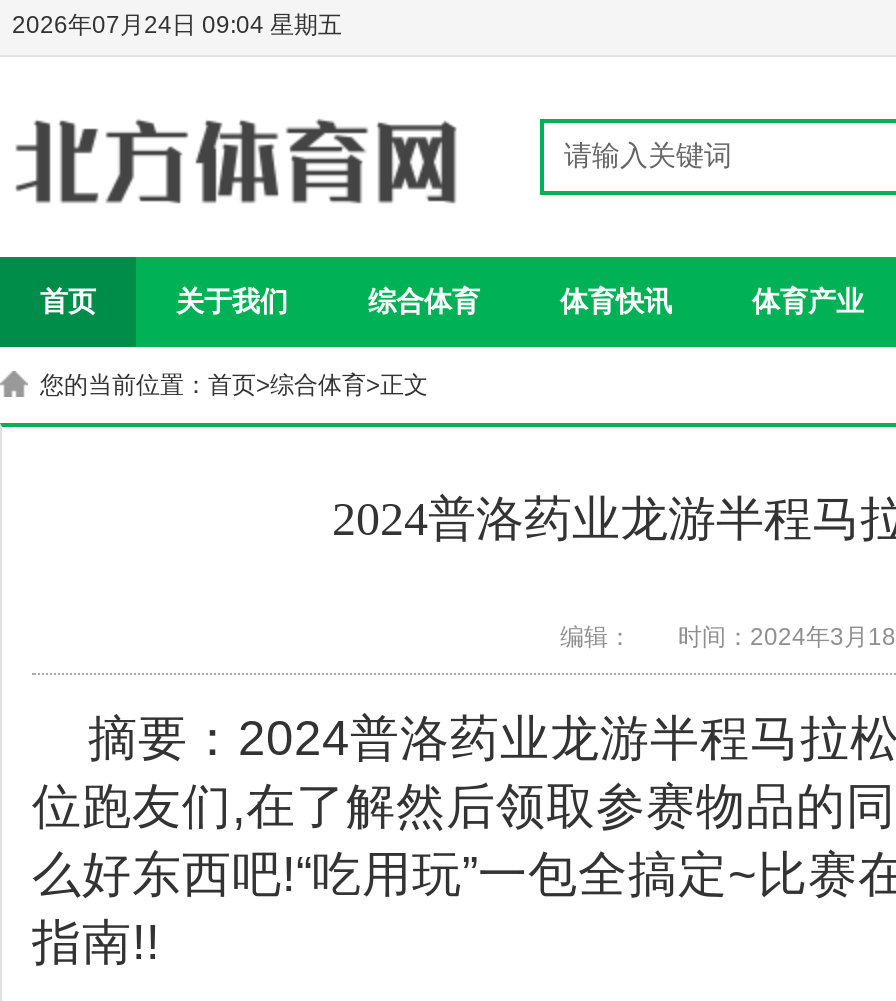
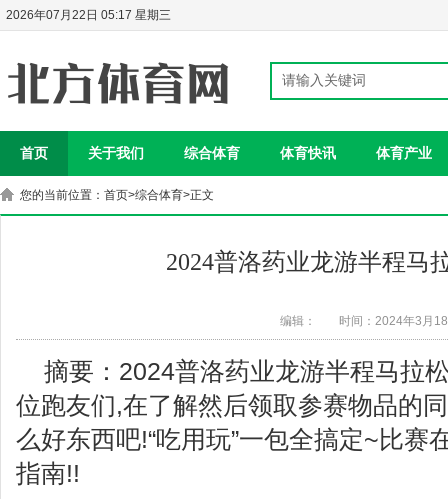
[12,11,342,39] 2026年07月24日 09:04 星期五 -> [6,8,171,22] 2026年07月22日 05:17 星期三

